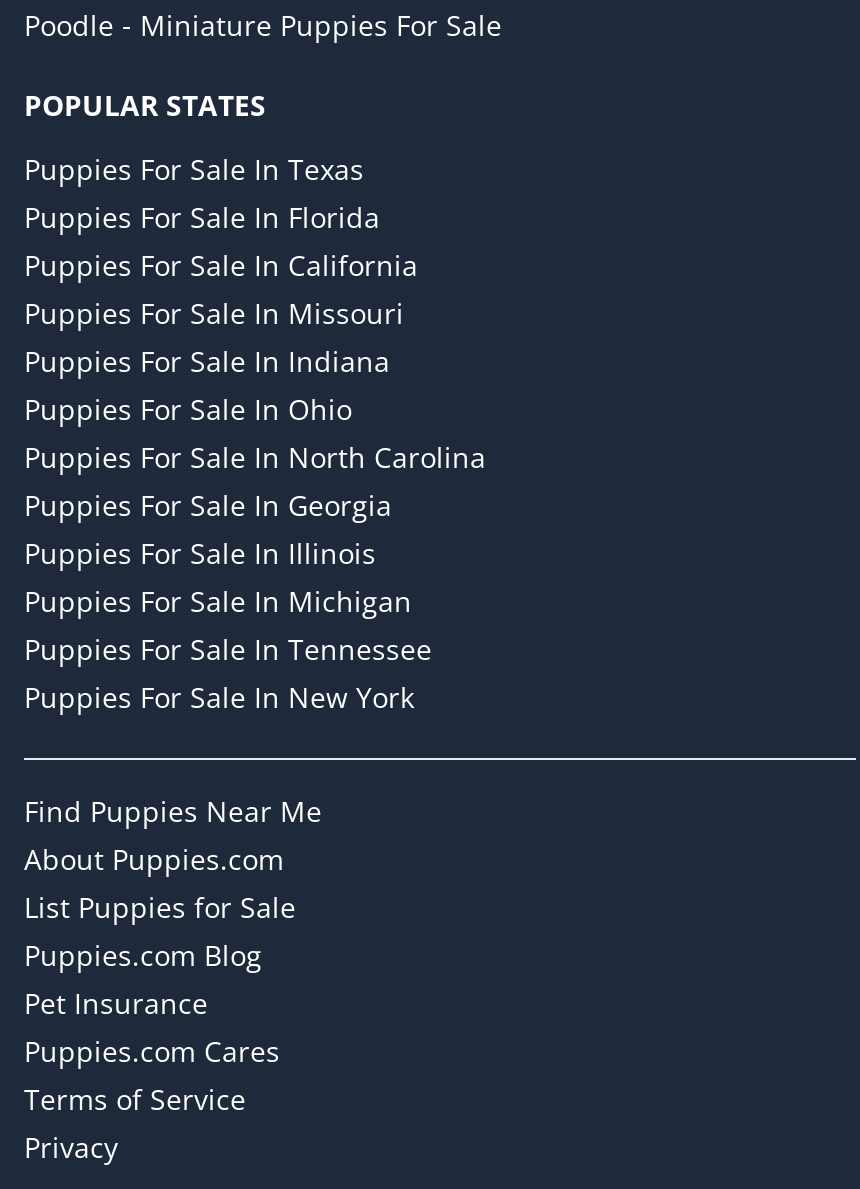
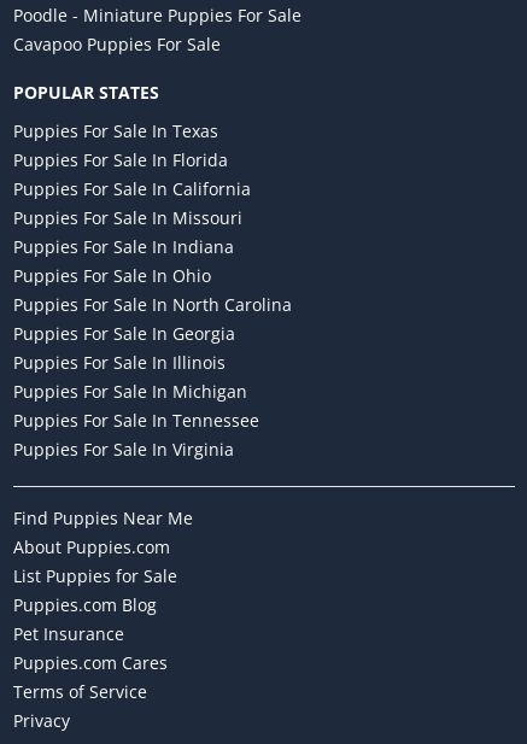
none -> [13,33,221,56] Cavapoo Puppies For Sale
[24,679,414,717] Puppies For Sale In New York -> [13,438,234,461] Puppies For Sale In Virginia

